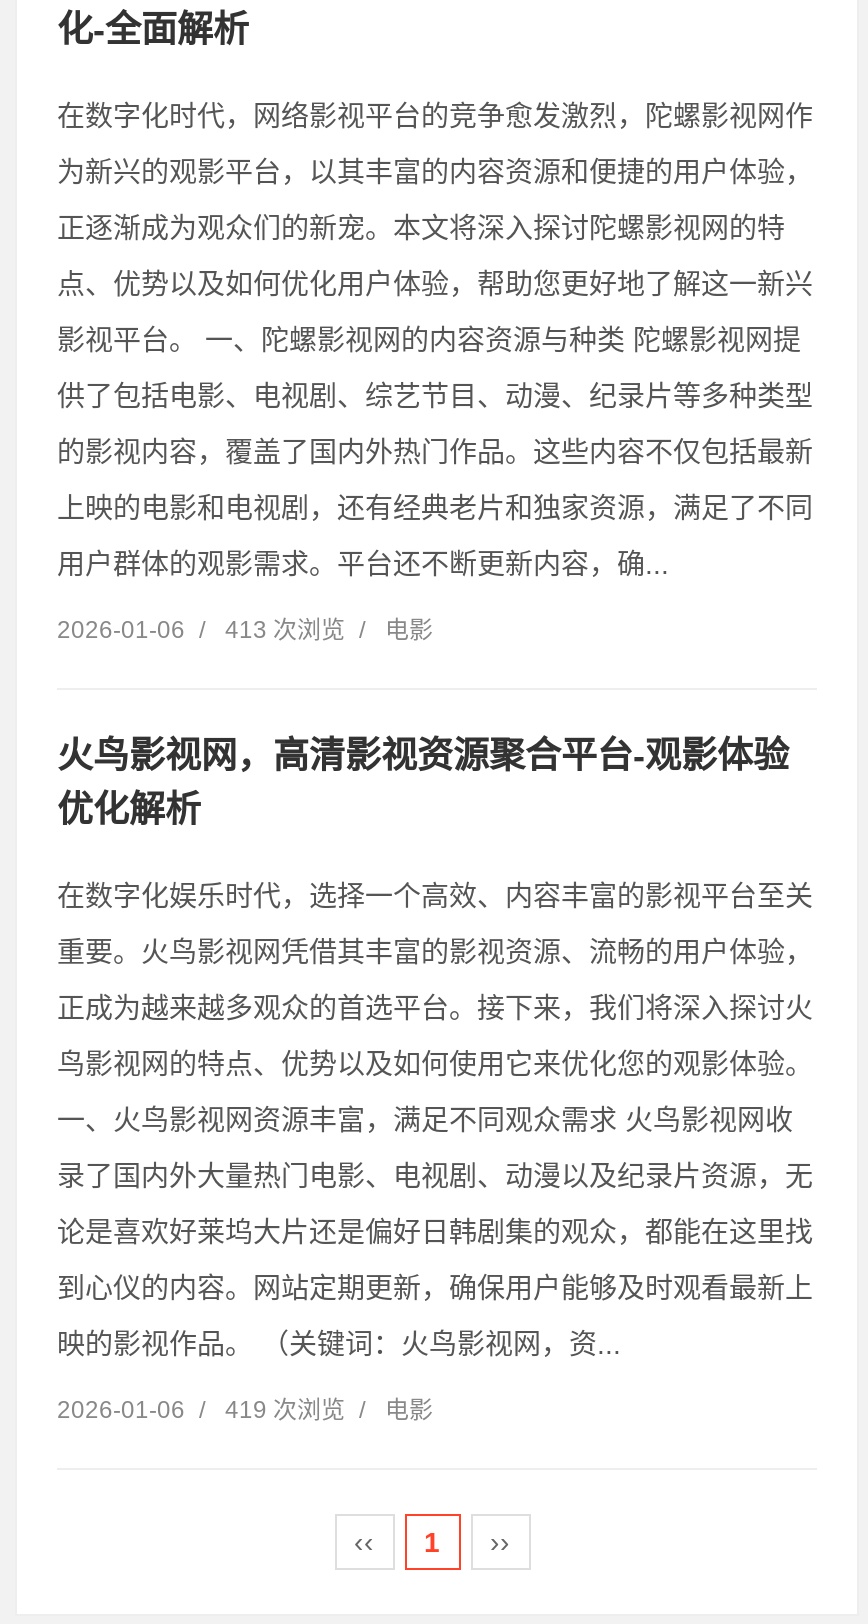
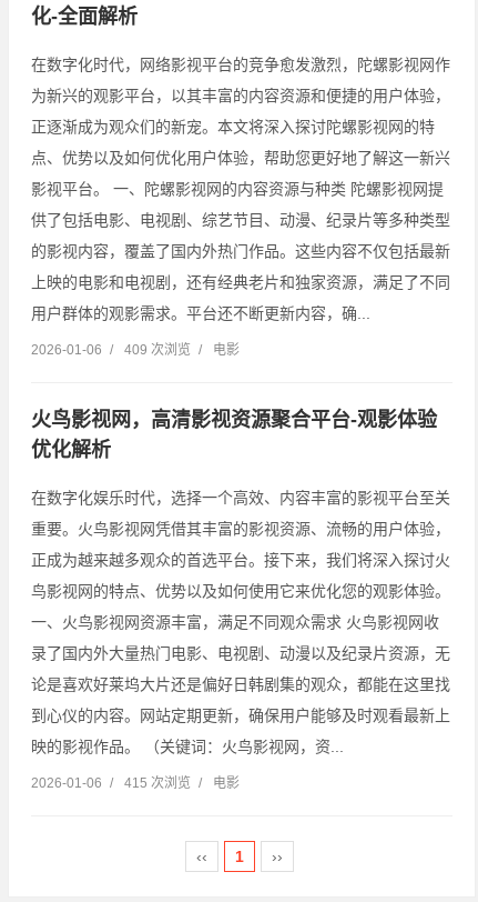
[57,615,433,643] 2026-01-06 / 413 次浏览 / 电影 -> [31,342,240,357] 2026-01-06 / 409 次浏览 / 电影
[57,1395,433,1423] 2026-01-06 / 419 次浏览 / 电影 -> [31,775,240,790] 2026-01-06 / 415 次浏览 / 电影

